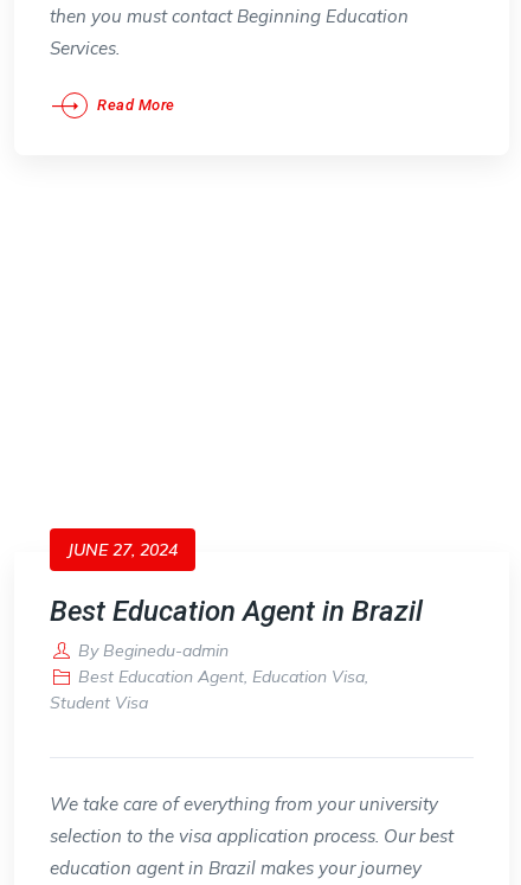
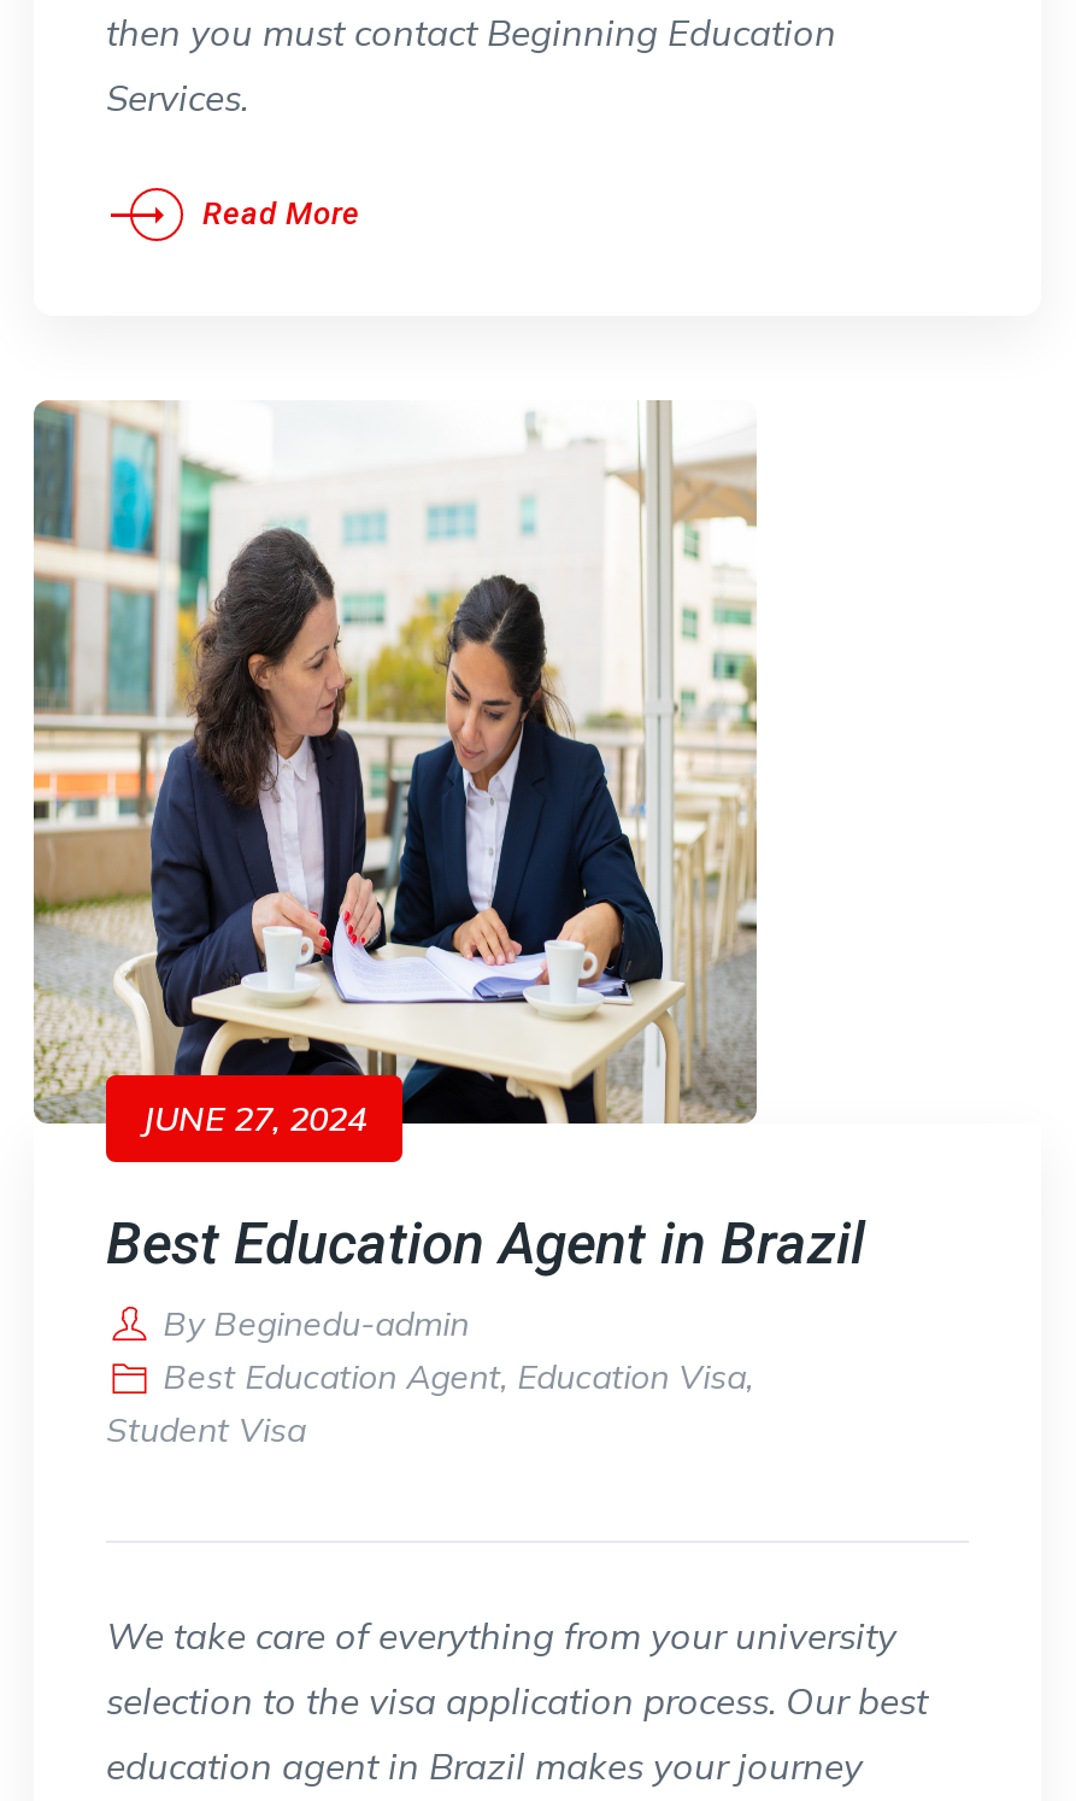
none -> [31,398,759,1126] [image]

